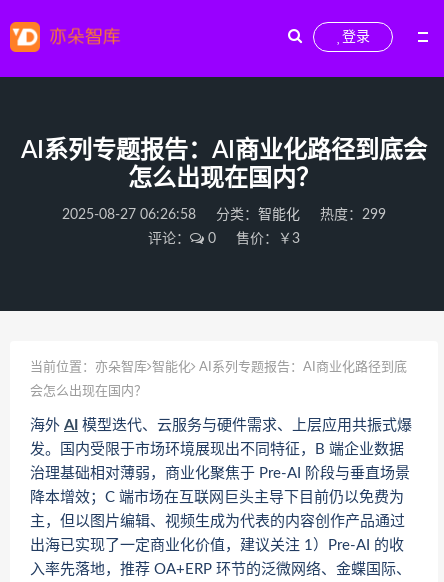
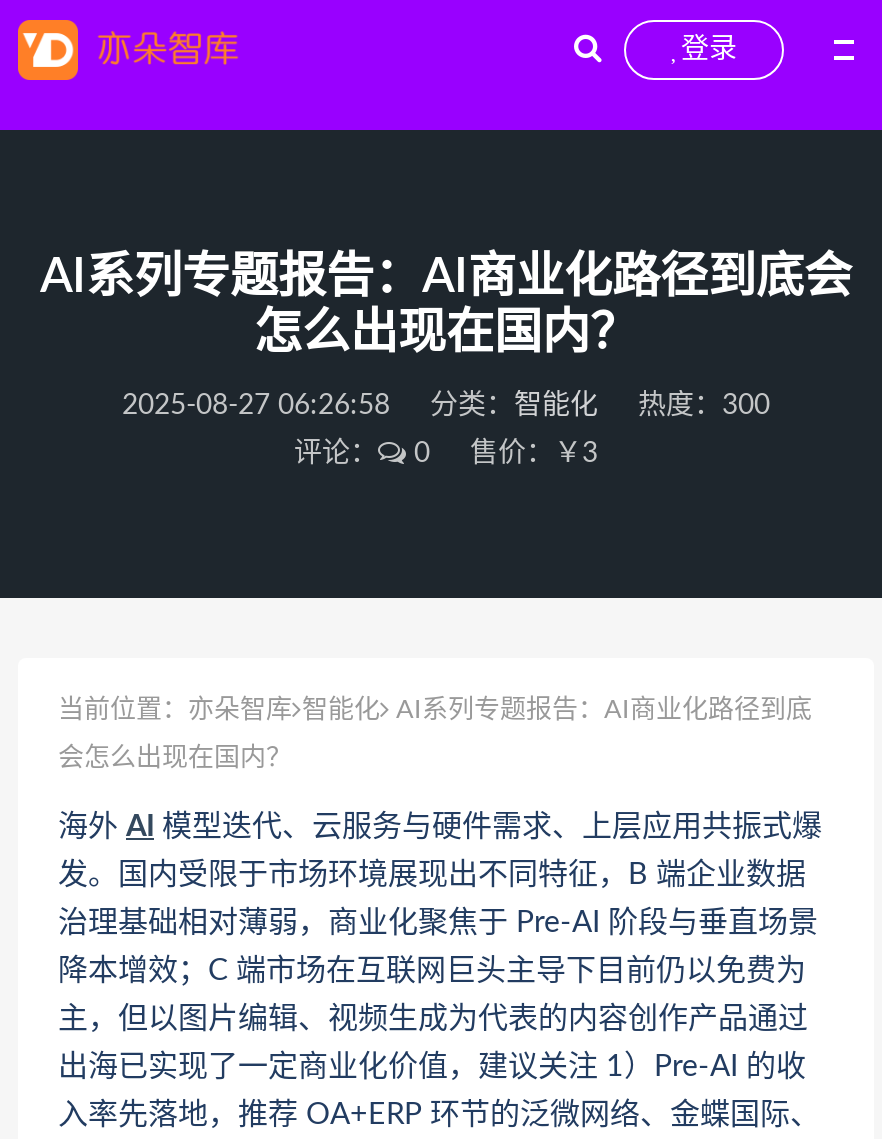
[62,208,386,222] 2025-08-27 06:26:58 分类：智能化 热度：299 -> [122,392,770,420] 2025-08-27 06:26:58 分类：智能化 热度：300

